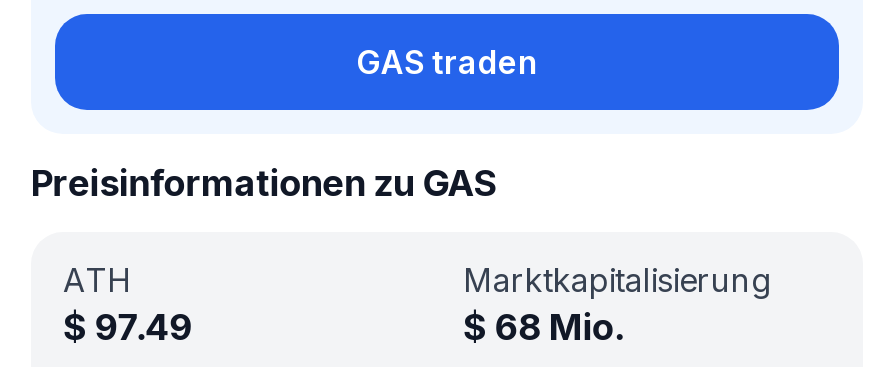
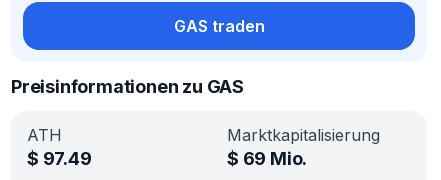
[463,306,623,348] $ 68 Mio. -> [227,148,307,169] $ 69 Mio.

